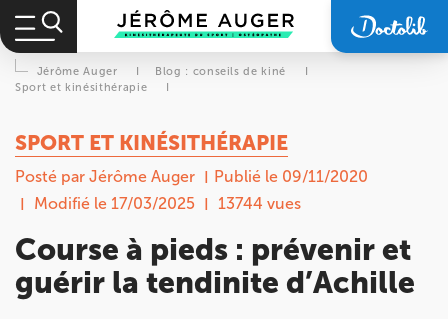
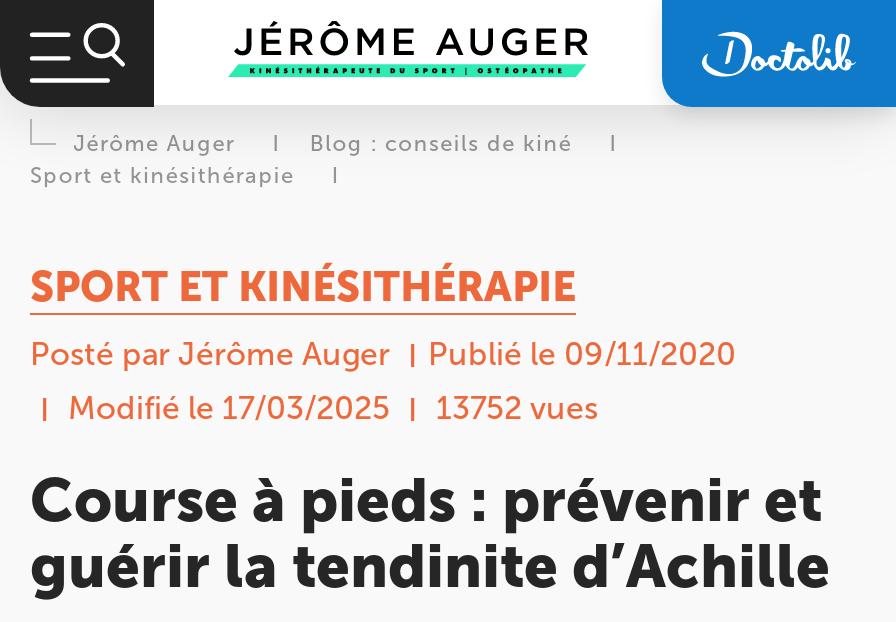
[30,195,301,212] Modifié le 17/03/2025 13744 vues -> [60,391,598,425] Modifié le 17/03/2025 13752 vues

